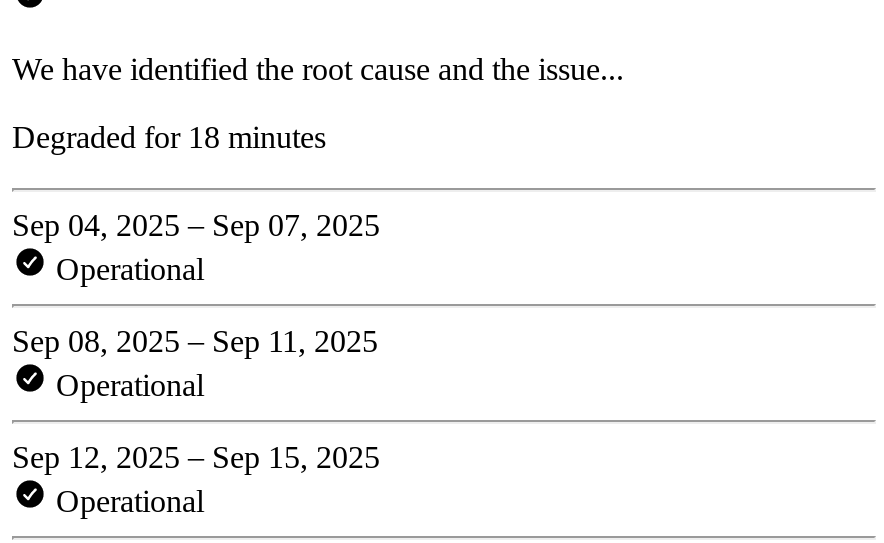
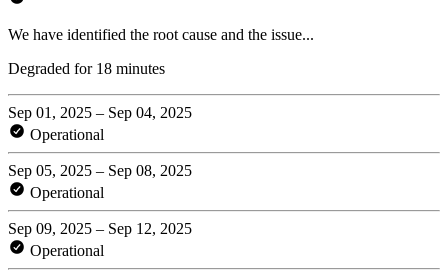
[12,208,380,242] Sep 04, 2025 – Sep 07, 2025 -> [8,104,192,121] Sep 01, 2025 – Sep 04, 2025
[12,324,378,358] Sep 08, 2025 – Sep 11, 2025 -> [8,162,192,179] Sep 05, 2025 – Sep 08, 2025
[12,440,380,474] Sep 12, 2025 – Sep 15, 2025 -> [8,220,192,237] Sep 09, 2025 – Sep 12, 2025

